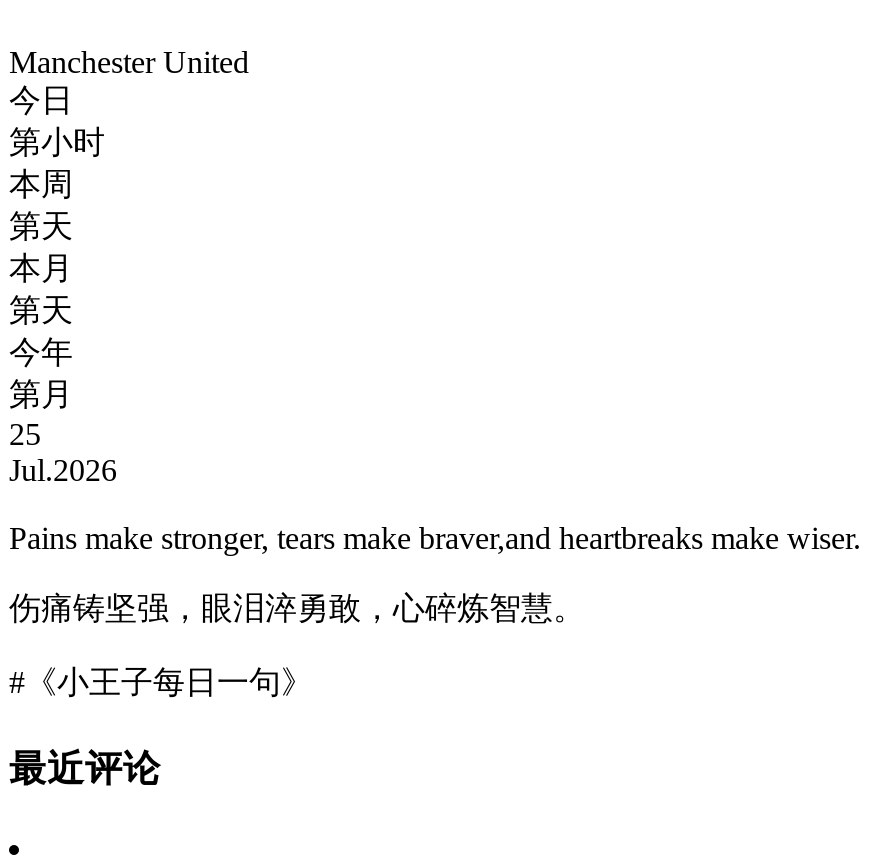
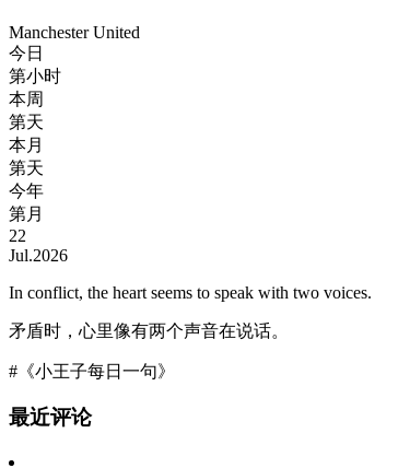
[9,417,41,451] 25 -> [9,226,26,244] 22
[9,521,861,555] Pains make stronger, tears make braver,and heartbreaks make wiser. -> [9,283,372,301] In conflict, the heart seems to speak with two voices.
[9,591,585,625] 伤痛铸坚强，眼泪淬勇敢，心碎炼智慧。 -> [9,321,289,340] 矛盾时，心里像有两个声音在说话。

